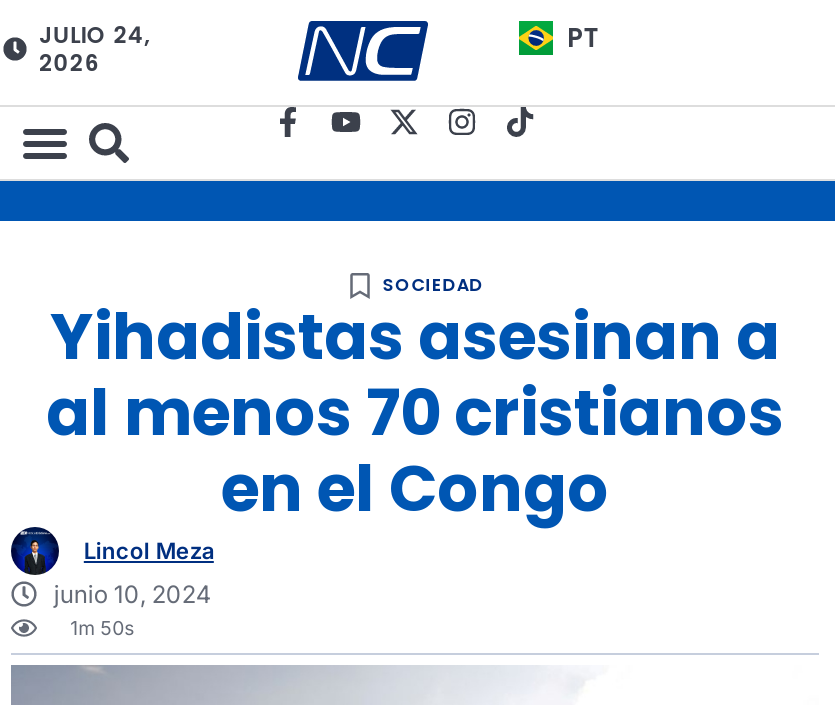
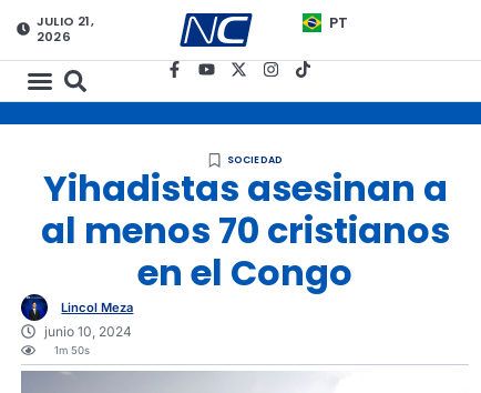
[39,19,151,51] JULIO 24, -> [37,12,94,30] JULIO 21,

